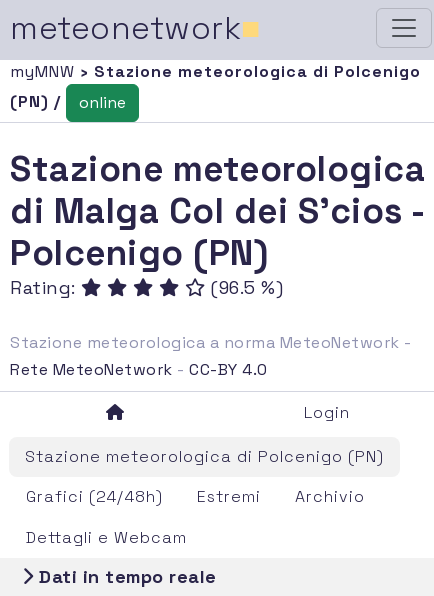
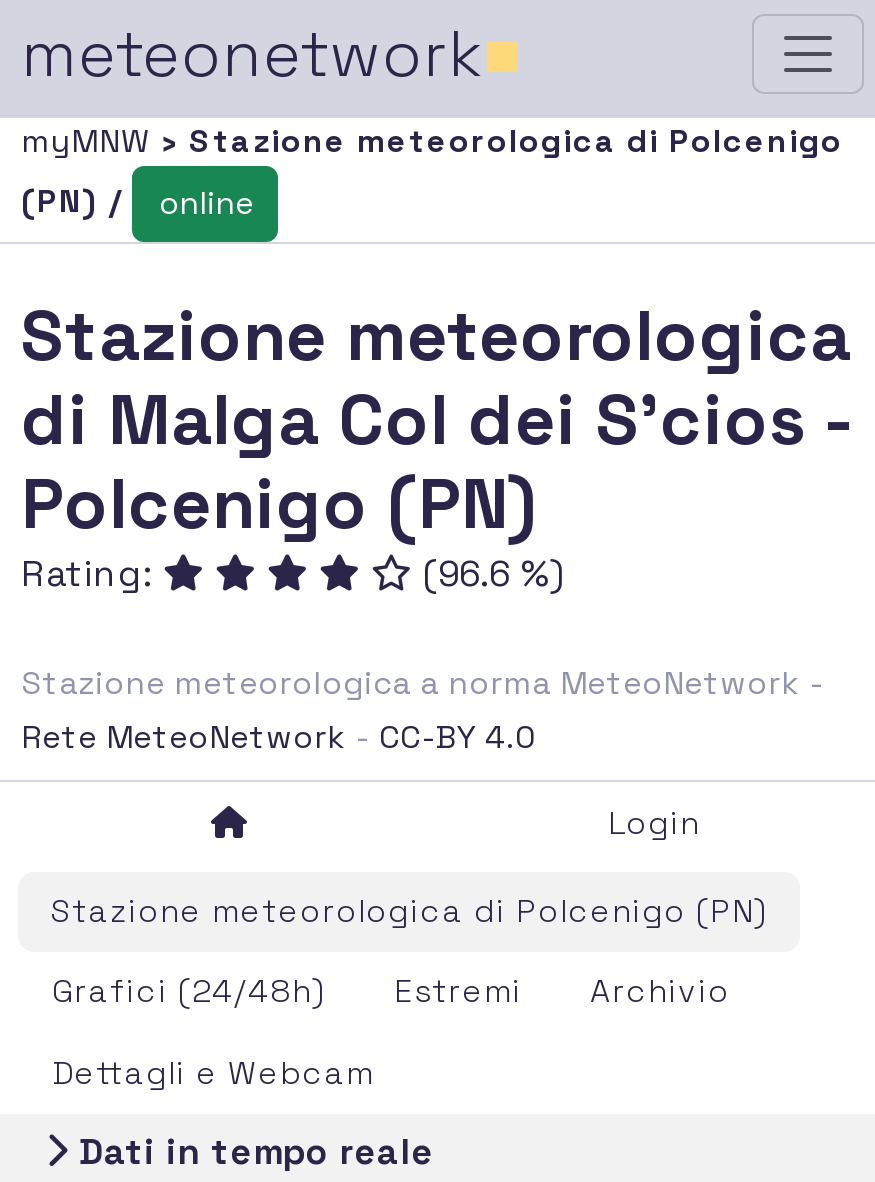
[206,276,283,299] (96.5 %) -> [412,550,565,596] (96.6 %)

